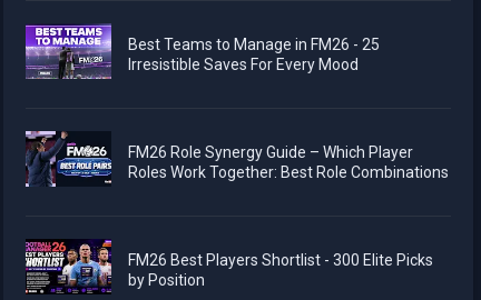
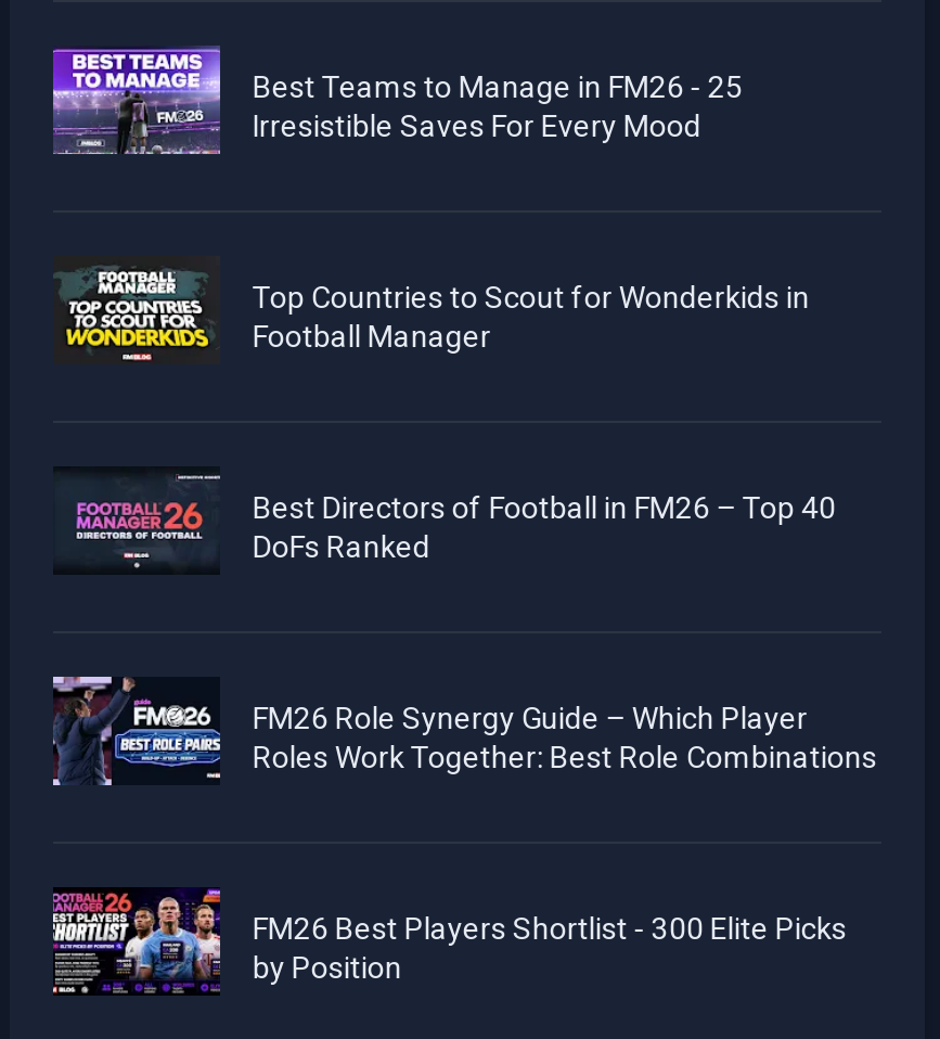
none -> [53,466,836,573] [image] | Best Directors of Football in FM26 – Top 40 | DoFs Ranked
none -> [55,258,810,362] [image] | Top Countries to Scout for Wonderkids in | Football Manager

